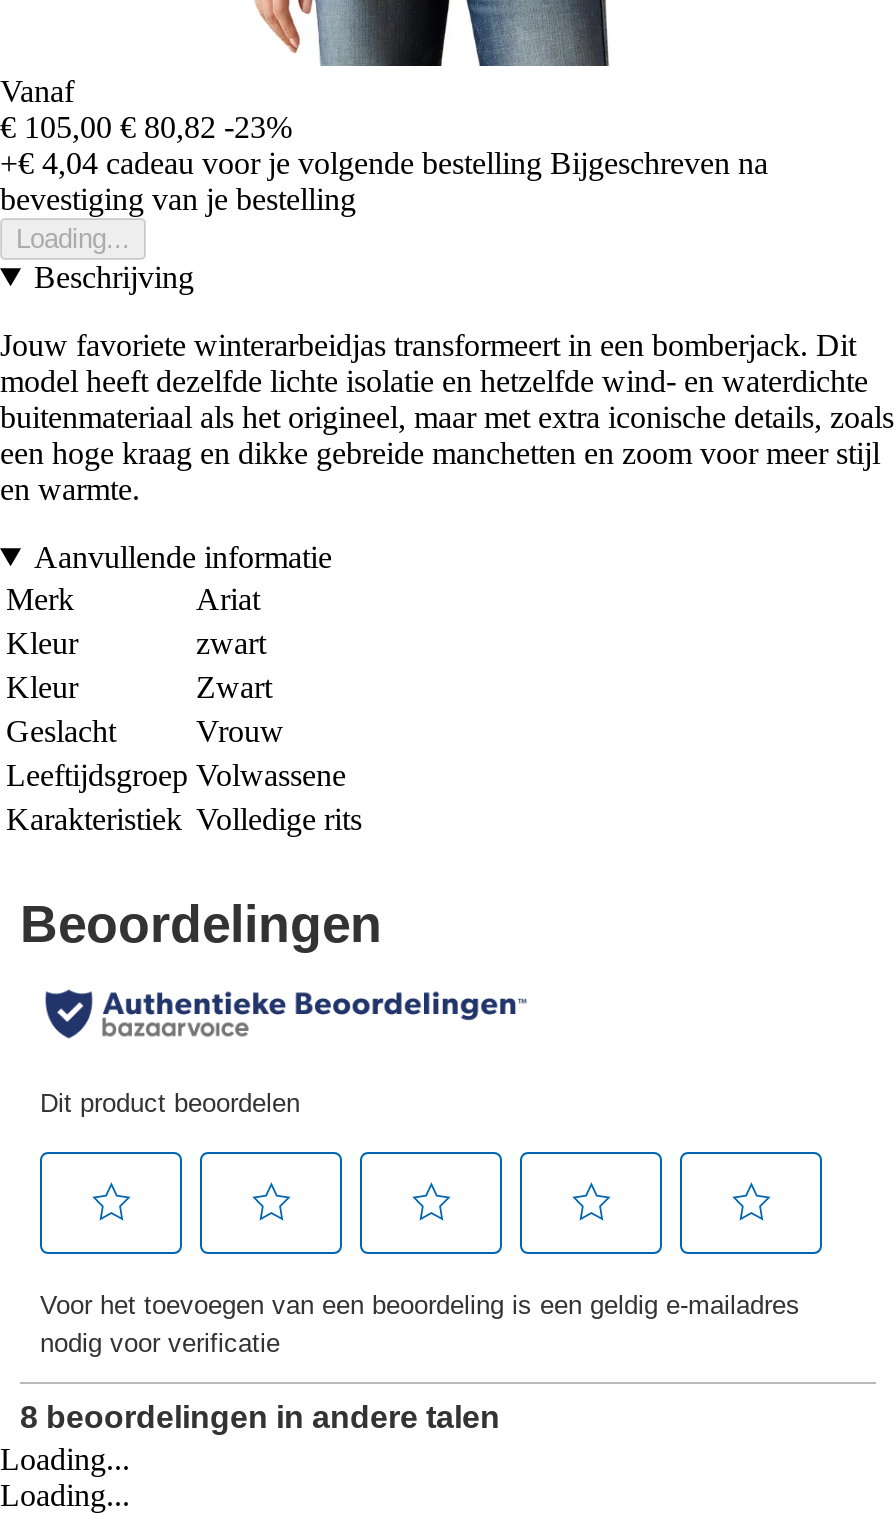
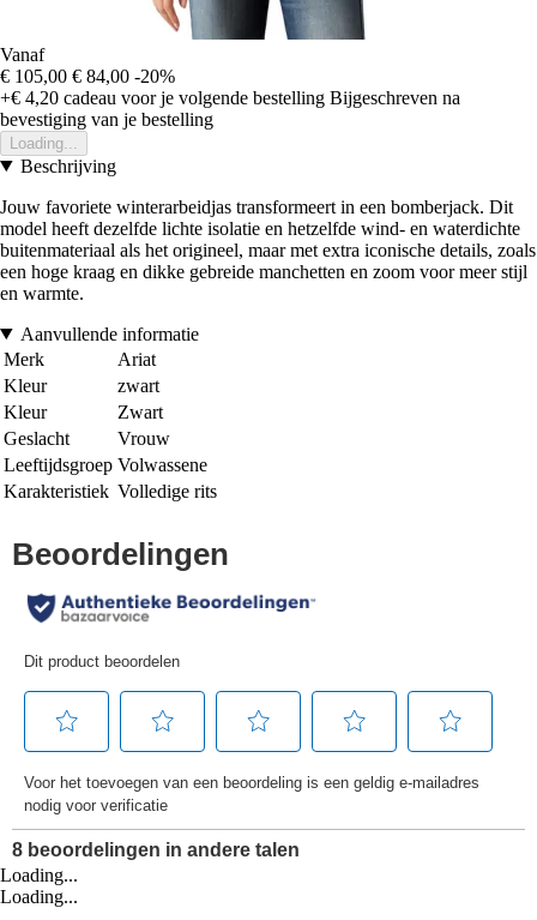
[0,110,292,144] € 105,00 € 80,82 -23% -> [0,66,175,86] € 105,00 € 84,00 -20%
[0,146,768,180] +€ 4,04 cadeau voor je volgende bestelling Bijgeschreven na -> [0,87,460,108] +€ 4,20 cadeau voor je volgende bestelling Bijgeschreven na

